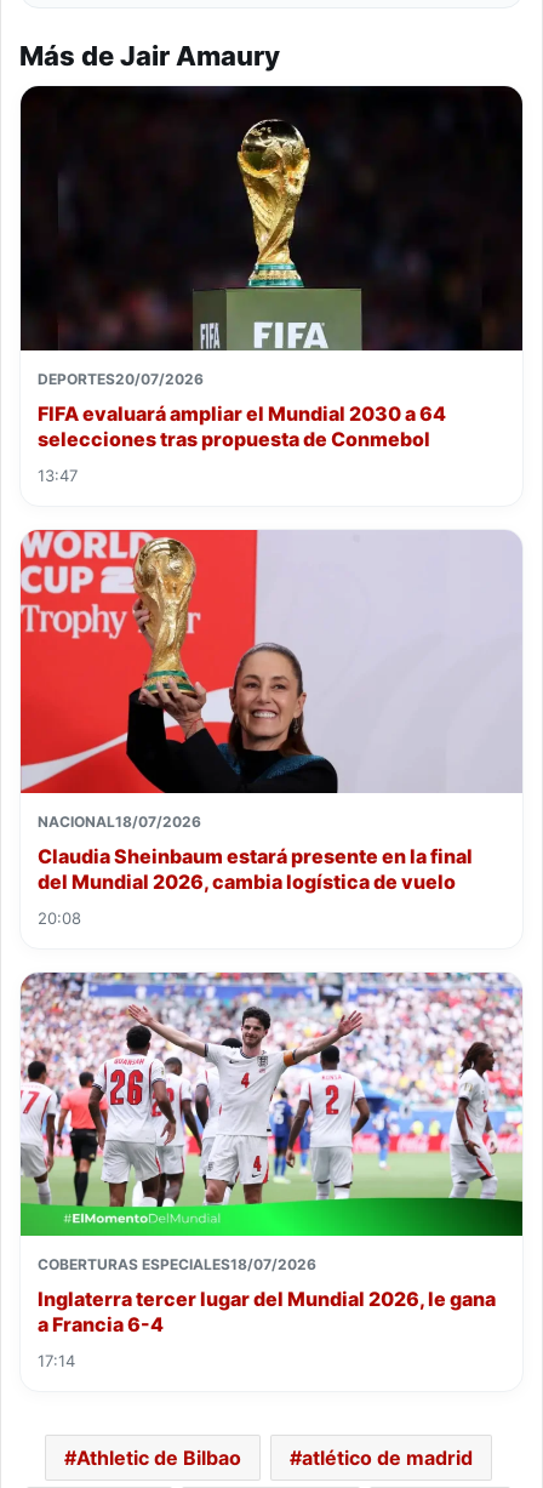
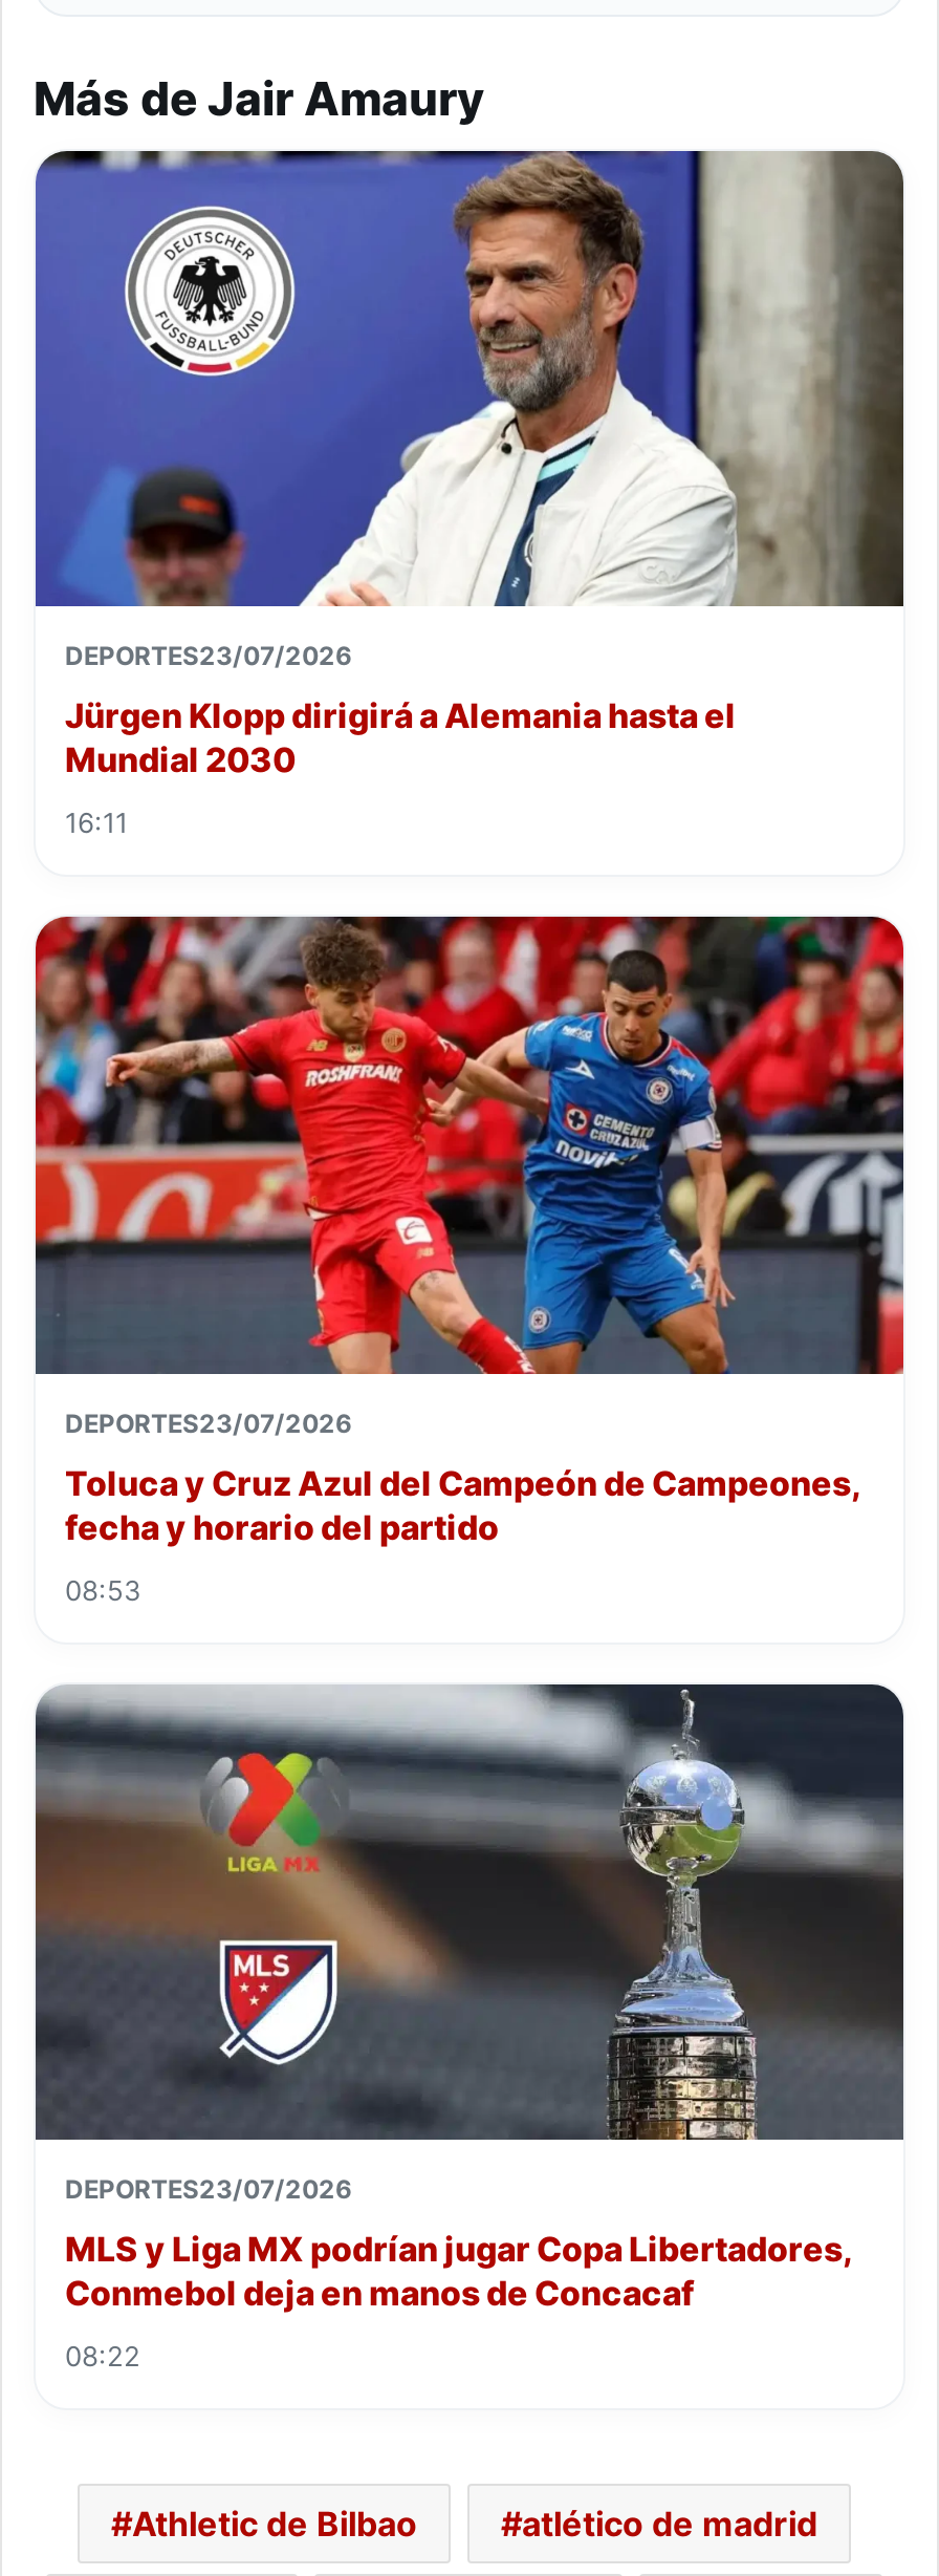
[19,85,522,388] [image] | DEPORTES20/07/2026 -> [34,149,903,671] [image] | DEPORTES23/07/2026
[38,401,446,451] FIFA evaluará ampliar el Mundial 2030 a 64 | selecciones tras propuesta de Conmebol -> [65,694,736,780] Jürgen Klopp dirigirá a Alemania hasta el | Mundial 2030
[38,465,78,485] 13:47 -> [65,805,128,839] 16:11
[19,529,522,831] [image] | NACIONAL18/07/2026 -> [34,915,905,1438] [image] | DEPORTES23/07/2026
[38,844,473,894] Claudia Sheinbaum estará presente en la final | del Mundial 2026, cambia logística de vuelo -> [65,1461,859,1547] Toluca y Cruz Azul del Campeón de Campeones, | fecha y horario del partido
[38,908,81,928] 20:08 -> [65,1572,140,1606] 08:53
[19,971,524,1273] [image] | COBERTURAS ESPECIALES18/07/2026 -> [34,1682,905,2204] [image] | DEPORTES23/07/2026
[38,1287,496,1337] Inglaterra tercer lugar del Mundial 2026, le gana | a Francia 6-4 -> [65,2228,851,2314] MLS y Liga MX podrían jugar Copa Libertadores, | Conmebol deja en manos de Concacaf
[38,1351,75,1370] 17:14 -> [65,2339,140,2372] 08:22

